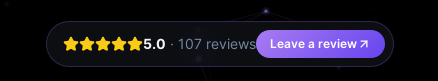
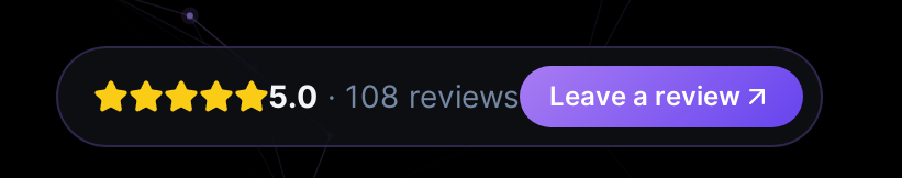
[143,34,357,51] 5.0 · 107 reviews Leave a review -> [268,76,740,113] 5.0 · 108 reviews Leave a review

